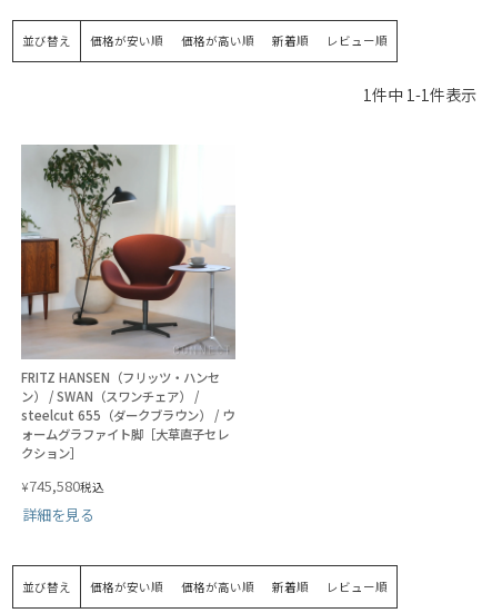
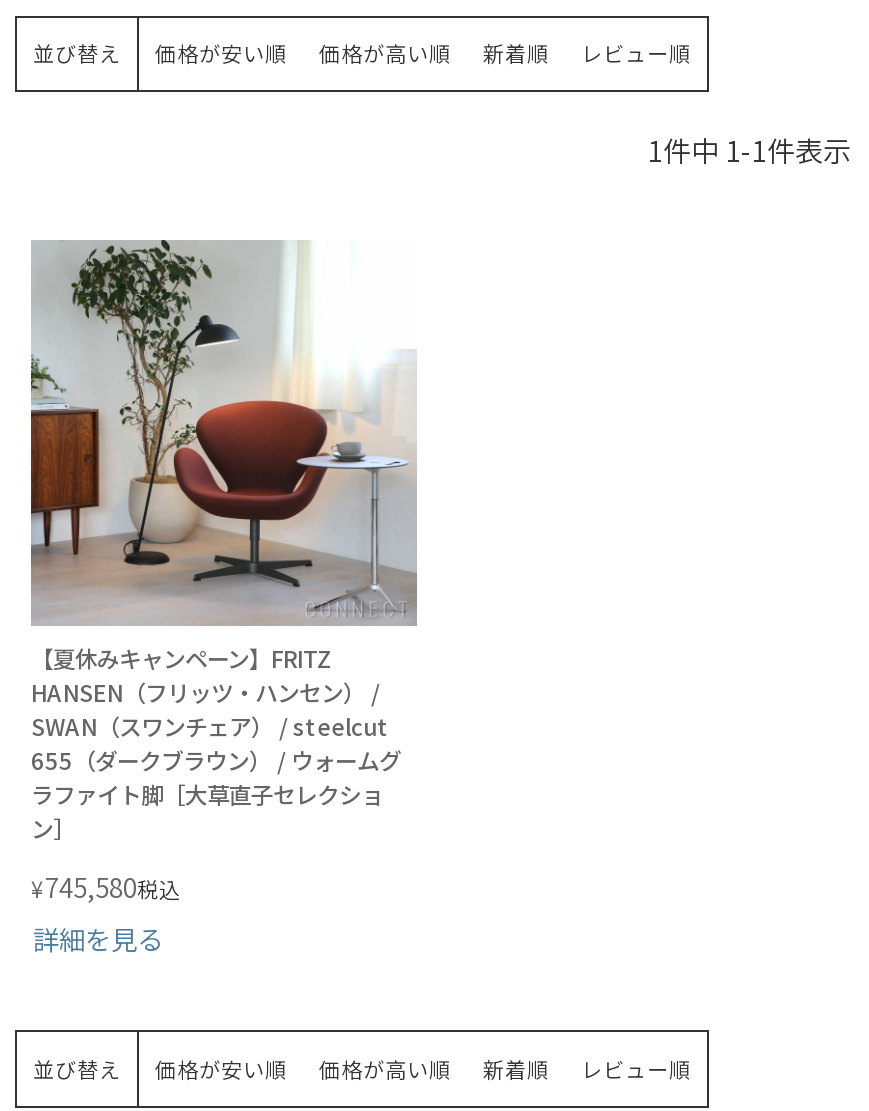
[21,369,234,462] FRITZ HANSEN（フリッツ・ハンセ | ン） / SWAN（スワンチェア） / | steelcut 655（ダークブラウン） / ウ | ォームグラファイト脚［大草直子セレ | クション］ -> [31,643,401,845] 【夏休みキャンペーン】FRITZ | HANSEN（フリッツ・ハンセン） / | SWAN（スワンチェア） / steelcut | 655（ダークブラウン） / ウォームグ | ラファイト脚［大草直子セレクショ | ン］

